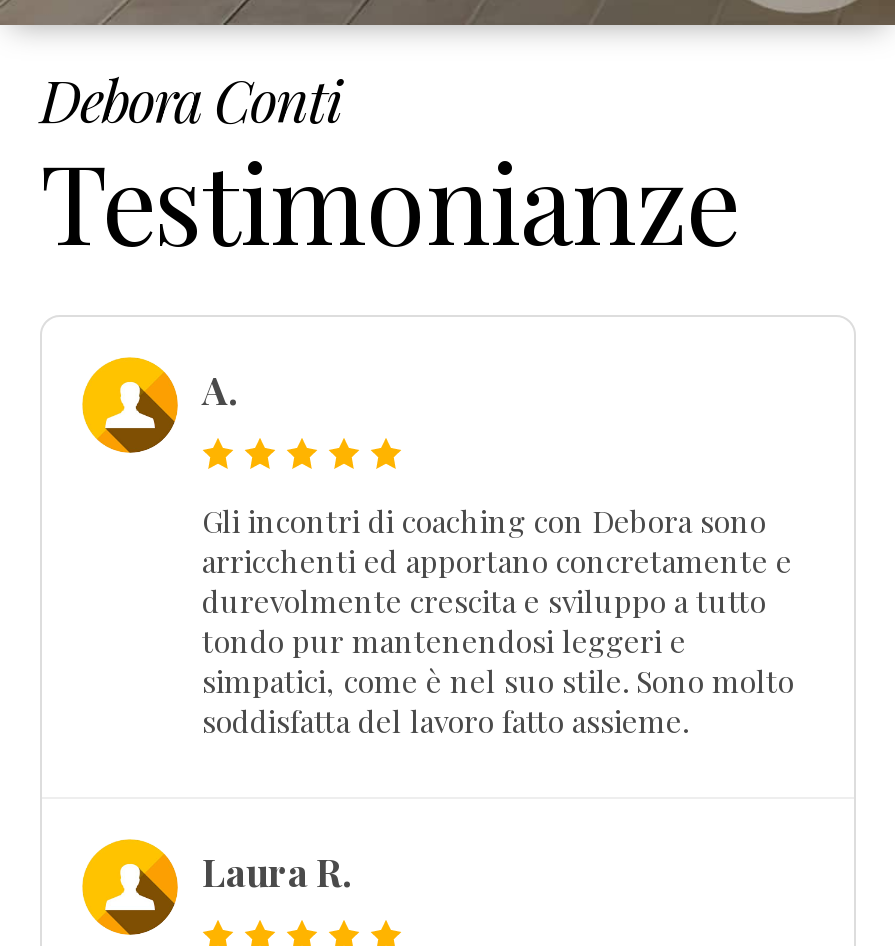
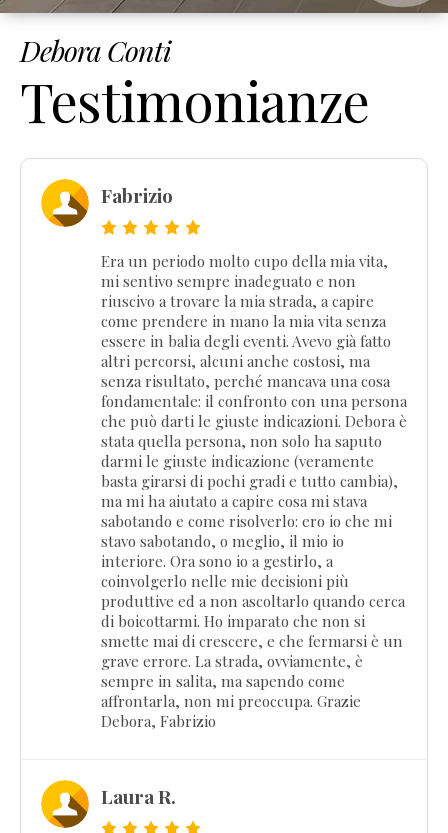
[202,364,238,416] A. -> [101,182,173,208] Fabrizio
[202,502,794,742] Gli incontri di coaching con Debora sono | arricchenti ed apportano concretamente e | durevolmente crescita e sviluppo a tutto | tondo pur mantenendosi leggeri e | simpatici, come è nel suo stile. Sono molto | soddisfatta del lavoro fatto assieme. -> [101,251,407,731] Era un periodo molto cupo della mia vita, | mi sentivo sempre inadeguato e non | riuscivo a trovare la mia strada, a capire | come prendere in mano la mia vita senza | essere in balia degli eventi. Avevo già fatto | altri percorsi, alcuni anche costosi, ma | senza risultato, perché mancava una cosa | fondamentale: il confronto con una persona | che può darti le giuste indicazioni. Debora è | stata quella persona, non solo ha saputo | darmi le giuste indicazione (veramente | basta girarsi di pochi gradi e tutto cambia), | ma mi ha aiutato a capire cosa mi stava | sabotando e come risolverlo: ero io che mi | stavo sabotando, o meglio, il mio io | interiore. Ora sono io a gestirlo, a | coinvolgerlo nelle mie decisioni più | produttive ed a non ascoltarlo quando cerca | di boicottarmi. Ho imparato che non si | smette mai di crescere, e che fermarsi è un | grave errore. La strada, ovviamente, è | sempre in salita, ma sapendo come | affrontarla, non mi preoccupa. Grazie | Debora, Fabrizio

